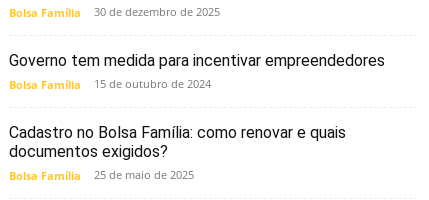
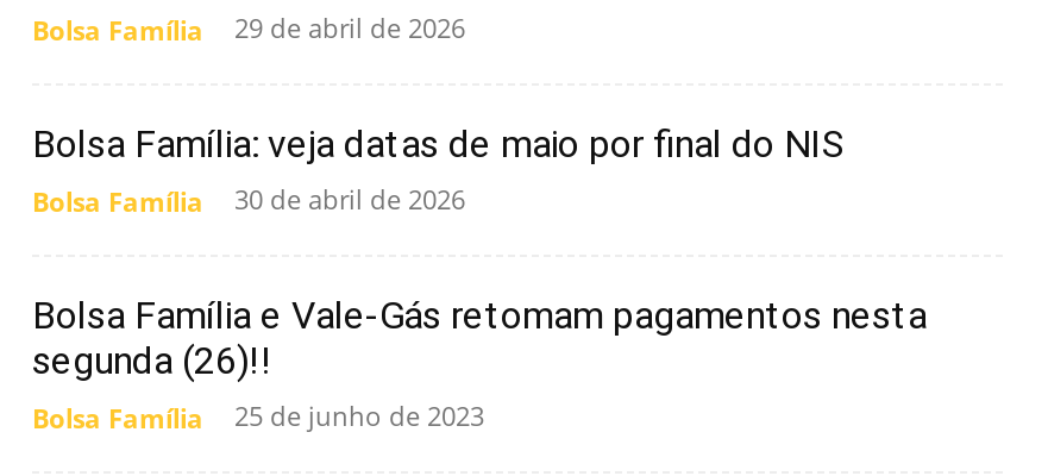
[94,3,220,18] 30 de dezembro de 2025 -> [234,8,465,44] 29 de abril de 2026
[9,50,385,69] Governo tem medida para incentivar empreendedores -> [32,120,846,165] Bolsa Família: veja datas de maio por final do NIS
[9,75,211,91] Bolsa Família 15 de outubro de 2024 -> [32,180,465,218] Bolsa Família 30 de abril de 2026
[9,122,346,160] Cadastro no Bolsa Família: como renovar e quais | documentos exigidos? -> [32,292,927,382] Bolsa Família e Vale-Gás retomam pagamentos nesta | segunda (26)!!
[9,166,194,182] Bolsa Família 25 de maio de 2025 -> [32,396,484,434] Bolsa Família 25 de junho de 2023

